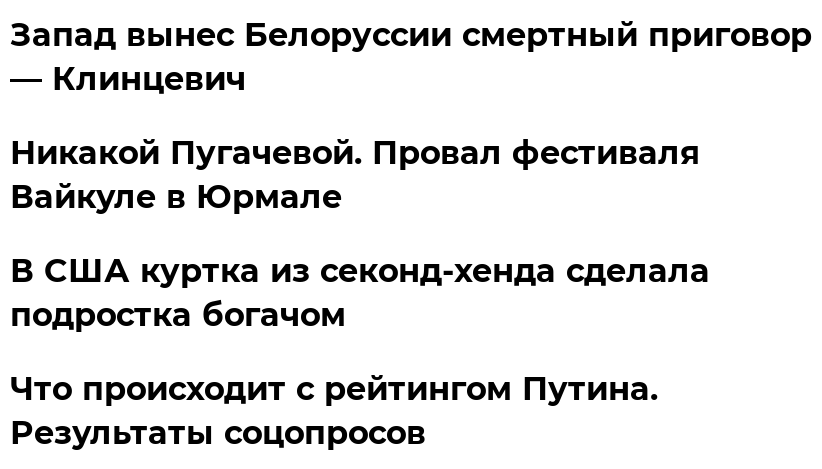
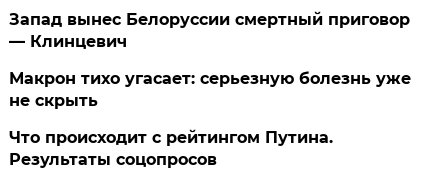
[10,134,710,334] Никакой Пугачевой. Провал фестиваля | Вайкуле в Юрмале | В США куртка из секонд-хенда сделала | подростка богачом -> [9,69,411,110] Макрон тихо угасает: серьезную болезнь уже | не скрыть

